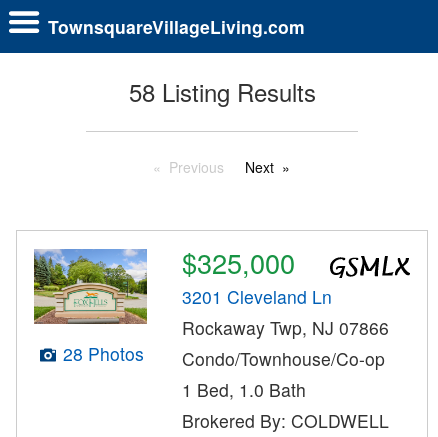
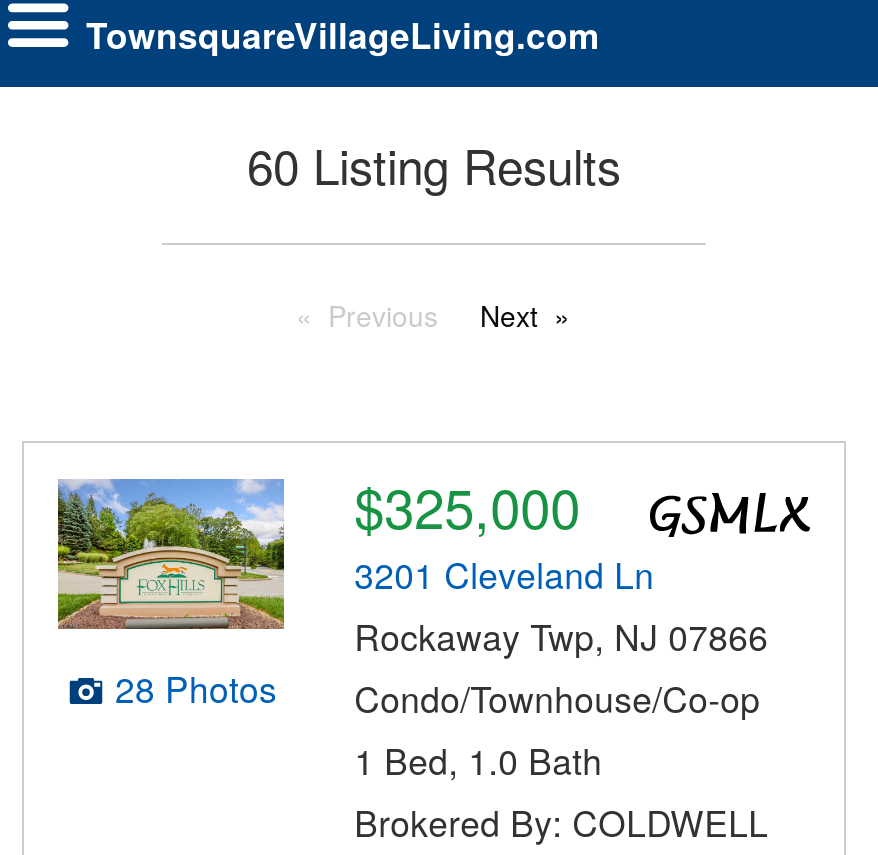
[128,74,315,109] 58 Listing Results -> [247,129,621,199] 60 Listing Results

